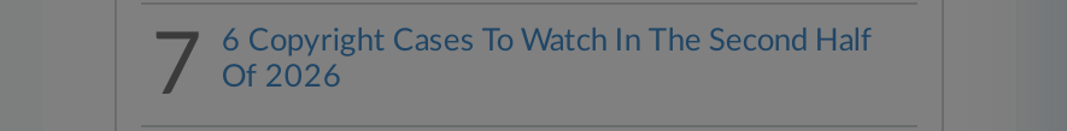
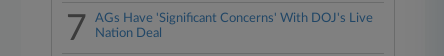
[222,26,873,94] 6 Copyright Cases To Watch In The Second Half | Of 2026 -> [95,12,373,40] AGs Have 'Significant Concerns' With DOJ's Live | Nation Deal

